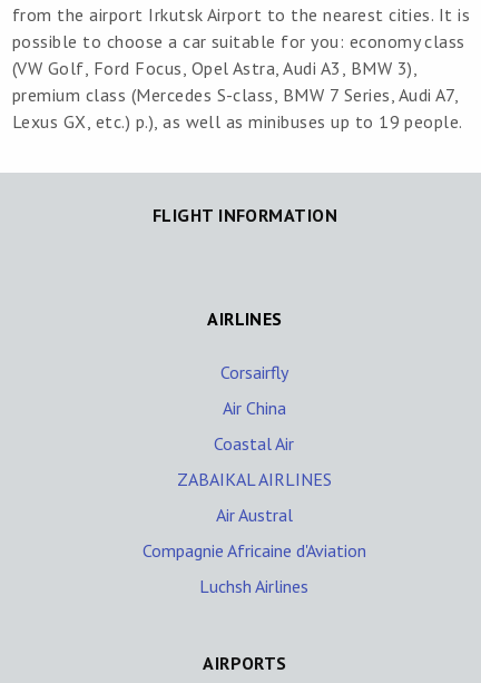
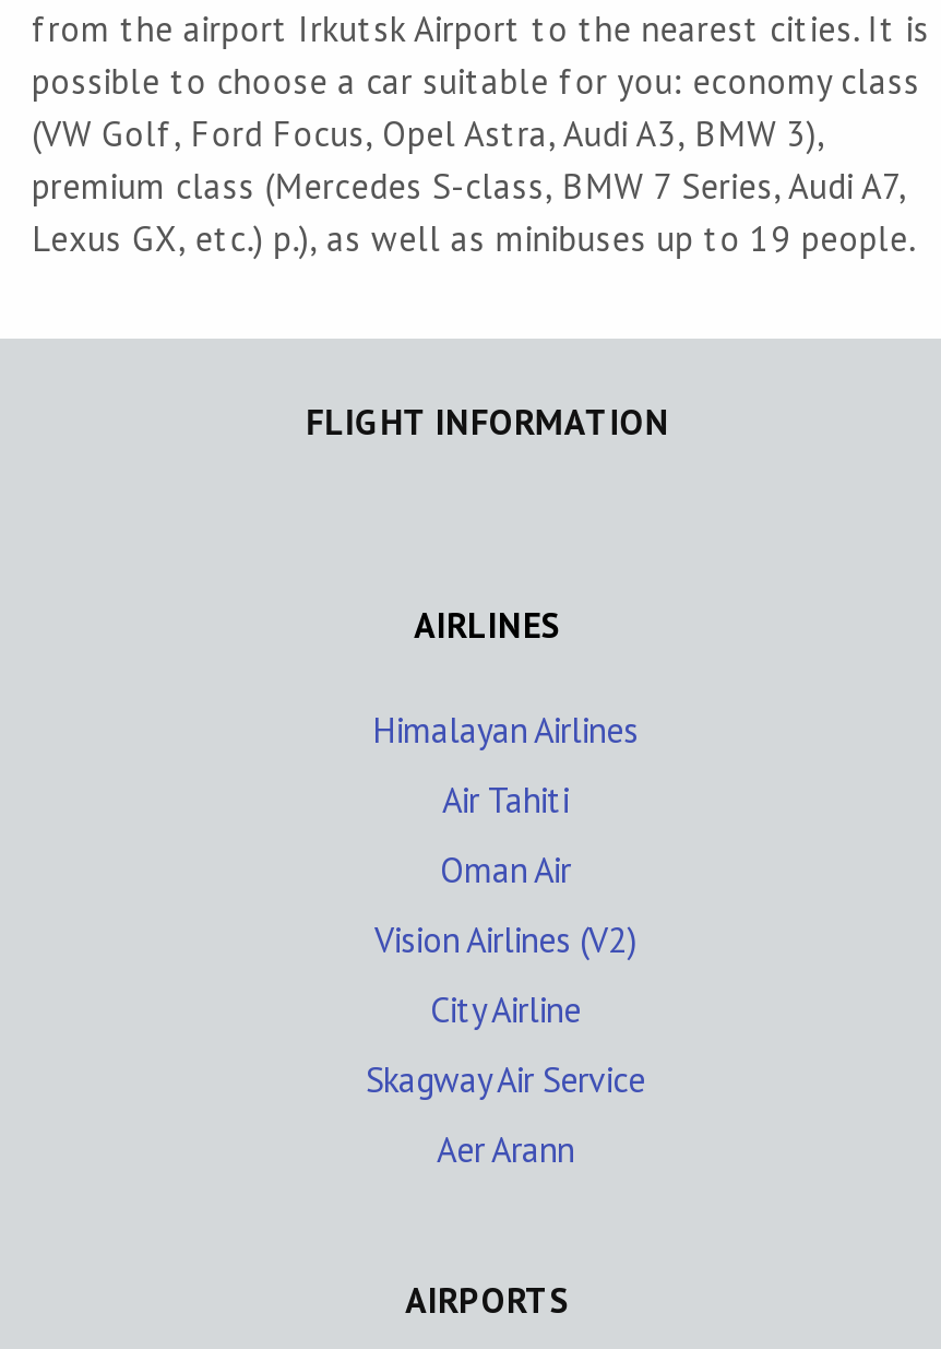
[220,361,288,383] Corsairfly -> [372,708,639,752] Himalayan Airlines
[222,397,286,419] Air China -> [442,778,569,821] Air Tahiti
[214,432,294,455] Coastal Air -> [440,848,571,891] Oman Air
[176,468,331,490] ZABAIKAL AIRLINES -> [374,918,636,961] Vision Airlines (V2)
[215,504,292,526] Air Austral -> [430,987,581,1031] City Airline
[142,539,366,562] Compagnie Africaine d'Aviation -> [366,1057,645,1101] Skagway Air Service
[199,575,308,597] Luchsh Airlines -> [437,1127,574,1171] Aer Arann

